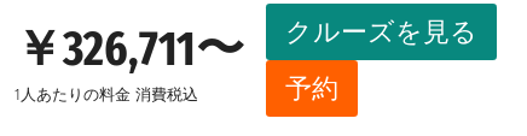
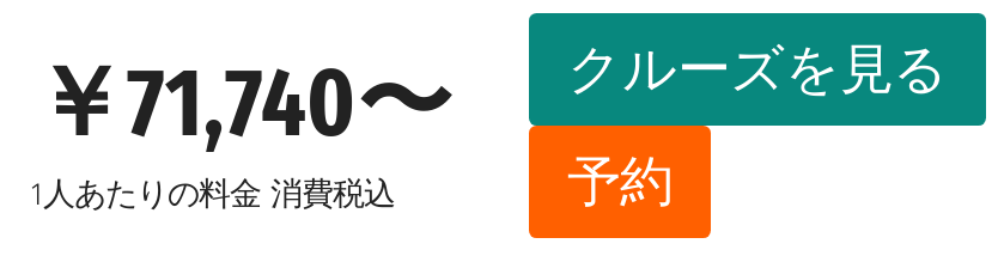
[15,16,477,78] ￥326,711〜 クルーズを見る -> [31,37,948,160] ￥71,740〜 クルーズを見る

